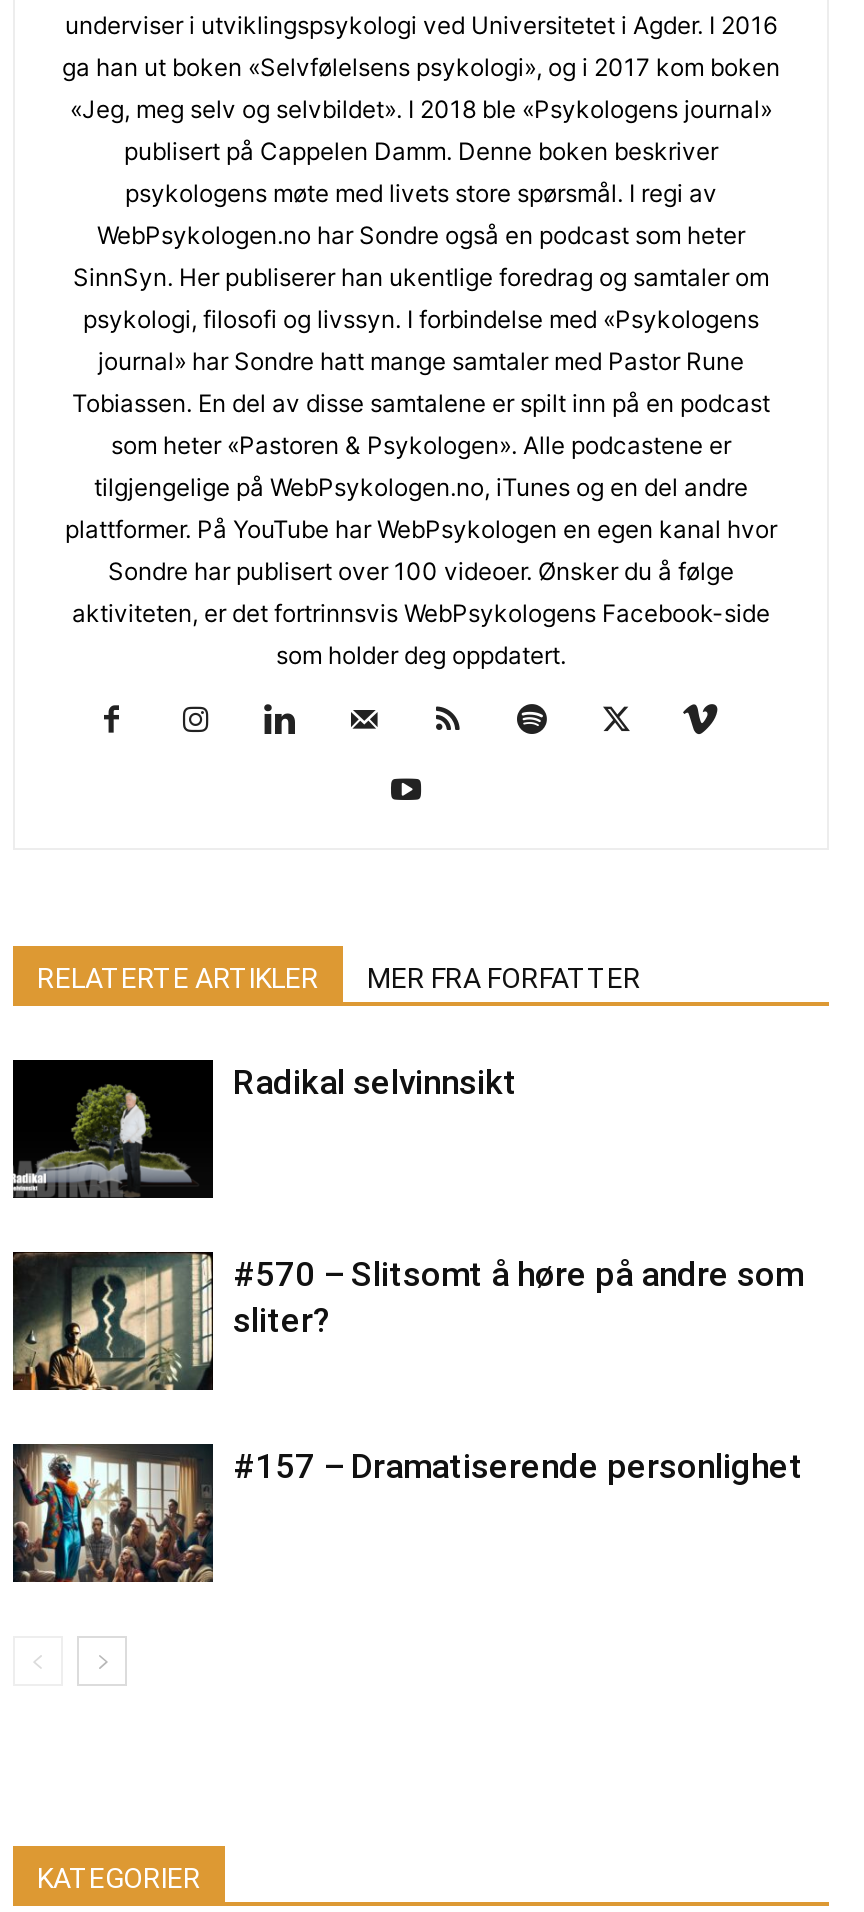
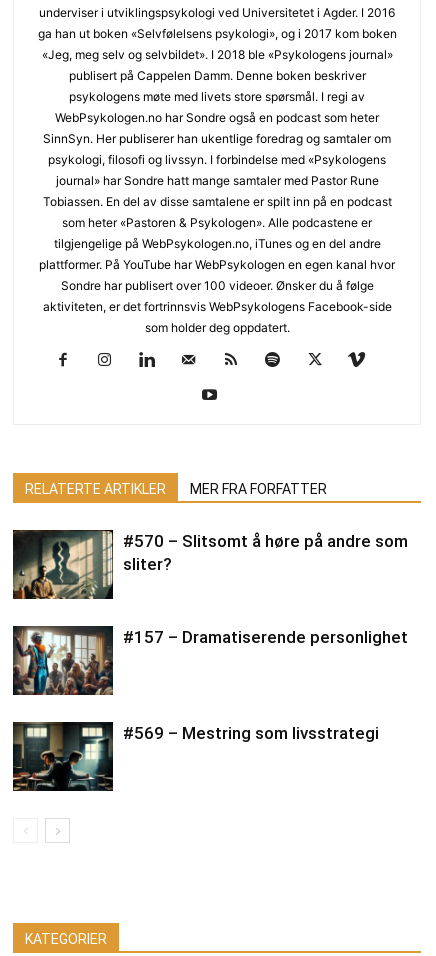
[13,1060,517,1200] [image] | Radikal selvinnsikt -> none
moved [11,1250,803,1486] -> [12,529,408,647]: [image] | #570 – Slitsomt å høre på andre som | sliter? | #157 – Dramatiserende personlighet
moved [11,1442,215,1586] -> [12,625,114,697]: [image]
none -> [12,723,379,792] [image] | #569 – Mestring som livsstrategi

